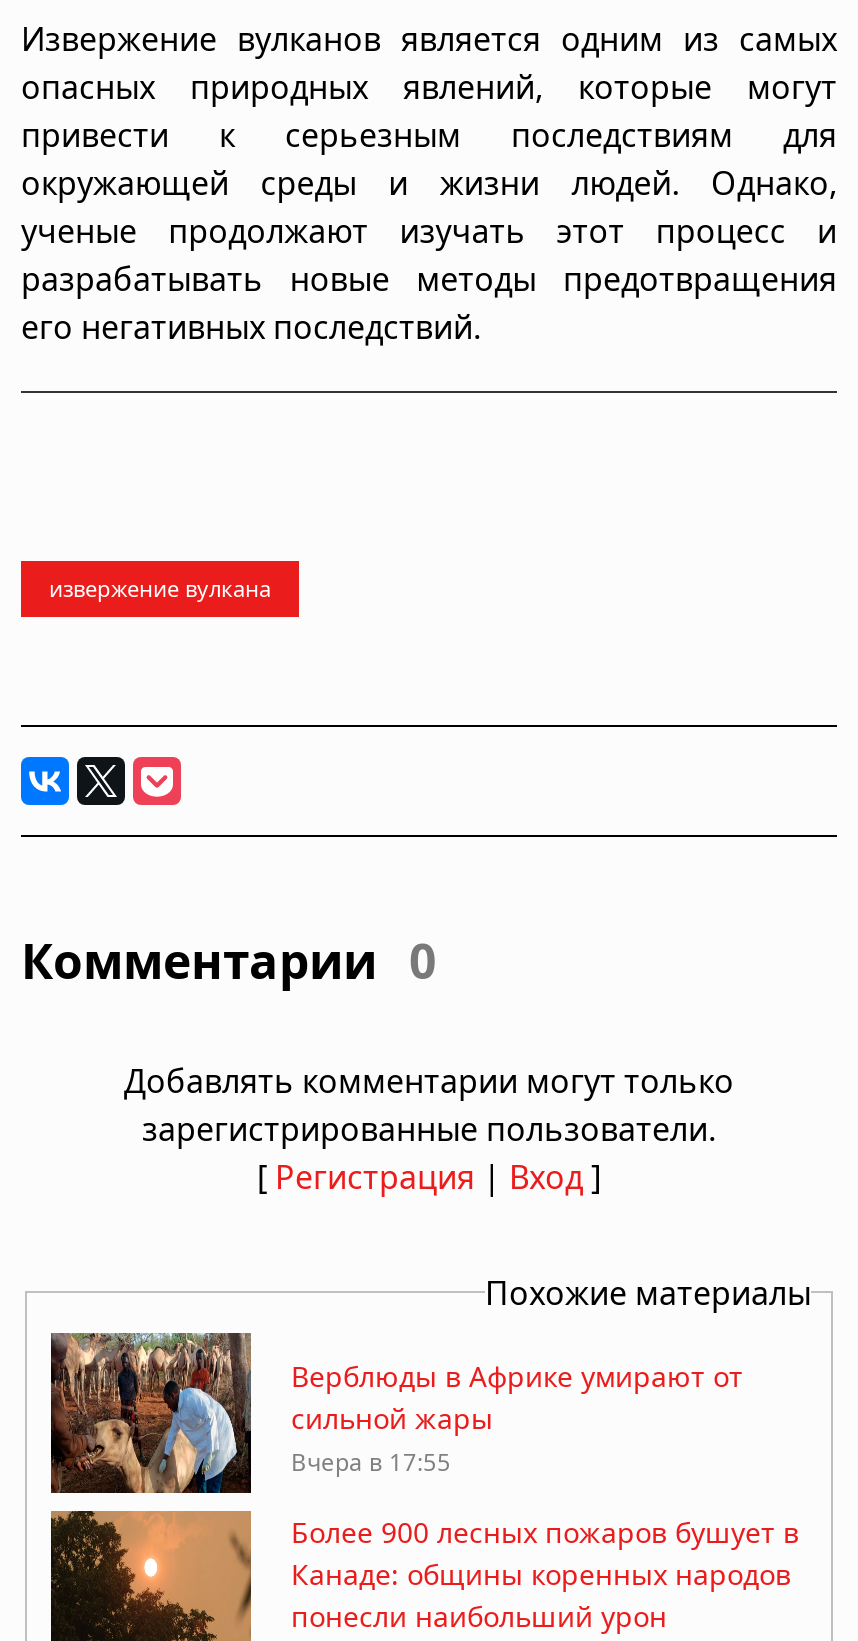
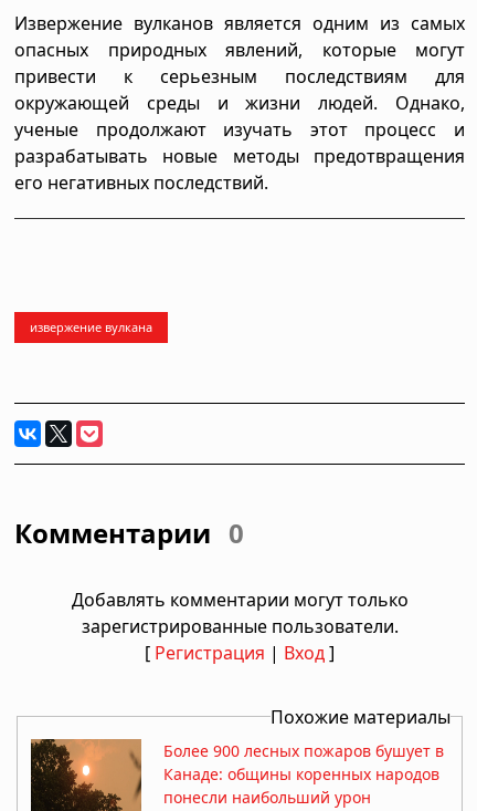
[49,1331,743,1495] [image] | Верблюды в Африке умирают от | сильной жары | Вчера в 17:55 -> none

